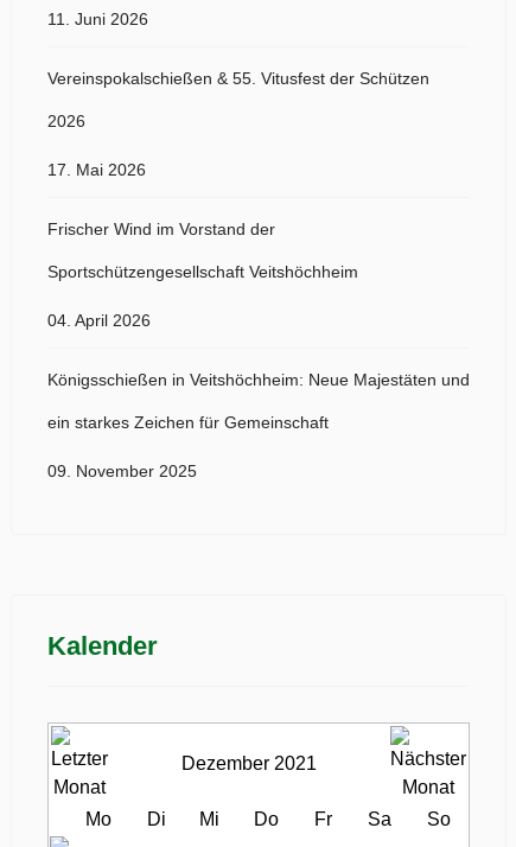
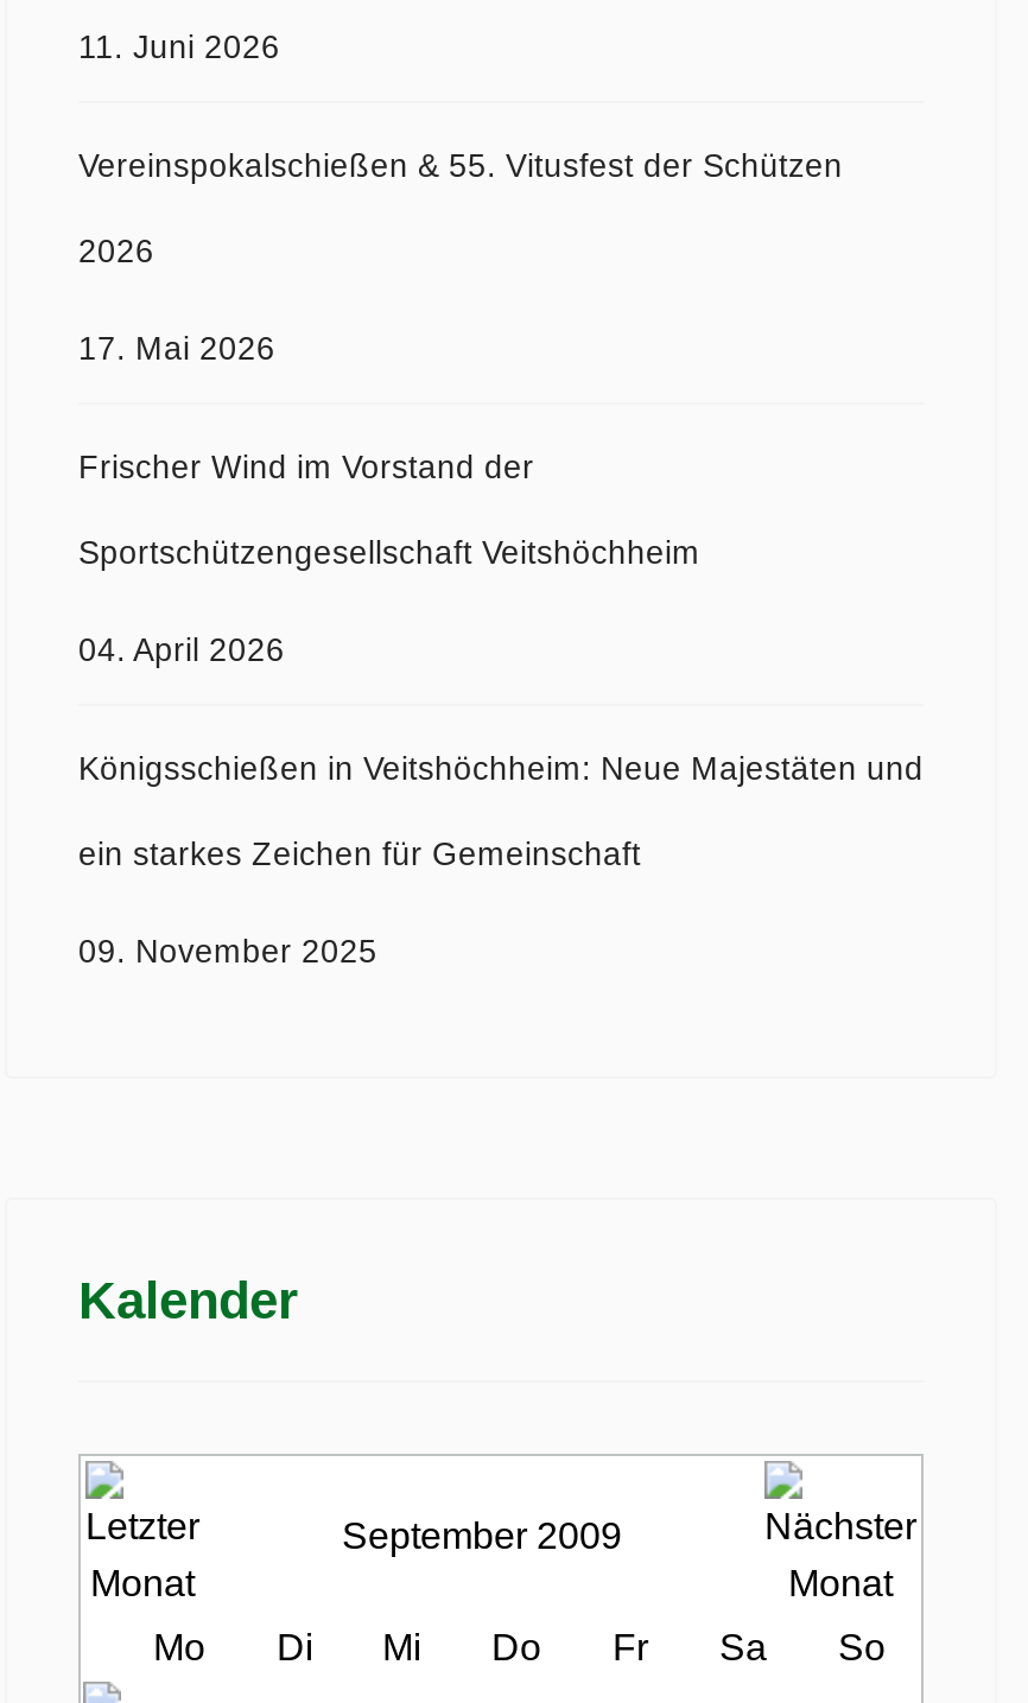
[181,753,317,773] Dezember 2021 -> [342,1515,622,1556] September 2009

